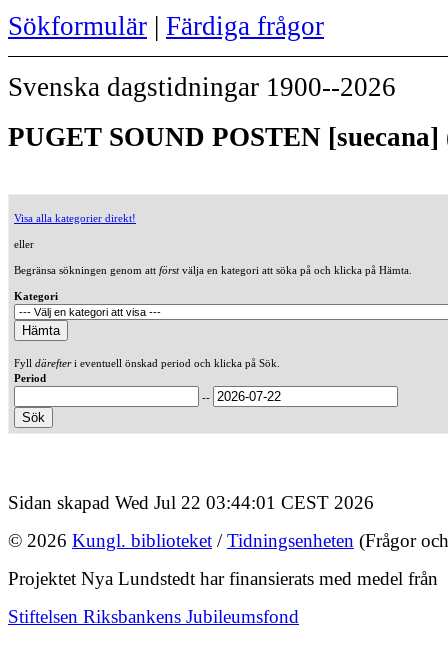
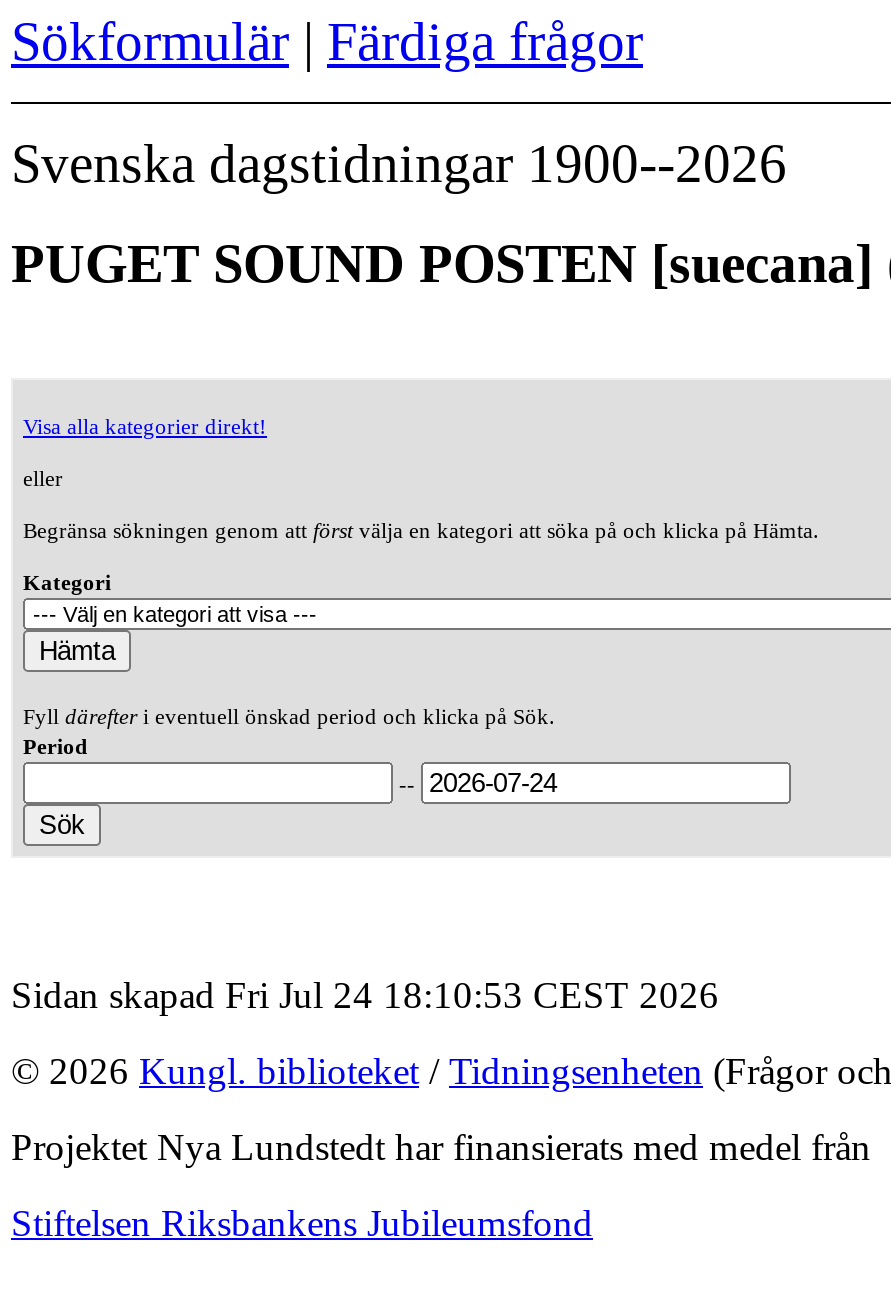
[8,491,374,512] Sidan skapad Wed Jul 22 03:44:01 CEST 2026 -> [11,973,719,1015] Sidan skapad Fri Jul 24 18:10:53 CEST 2026

